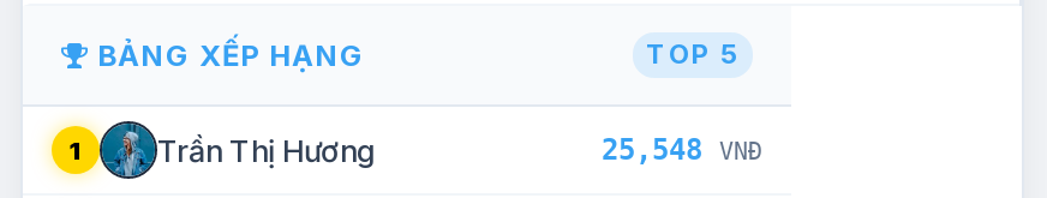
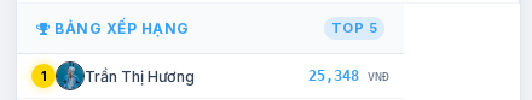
[602,132,762,166] 25,548 VNĐ -> [308,67,389,84] 25,348 VNĐ

